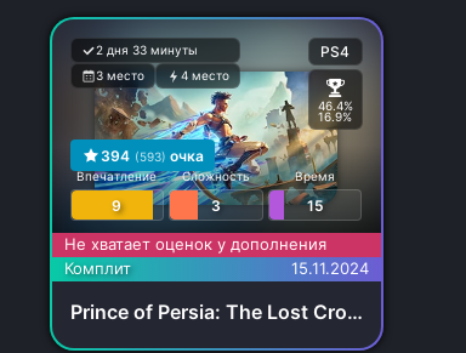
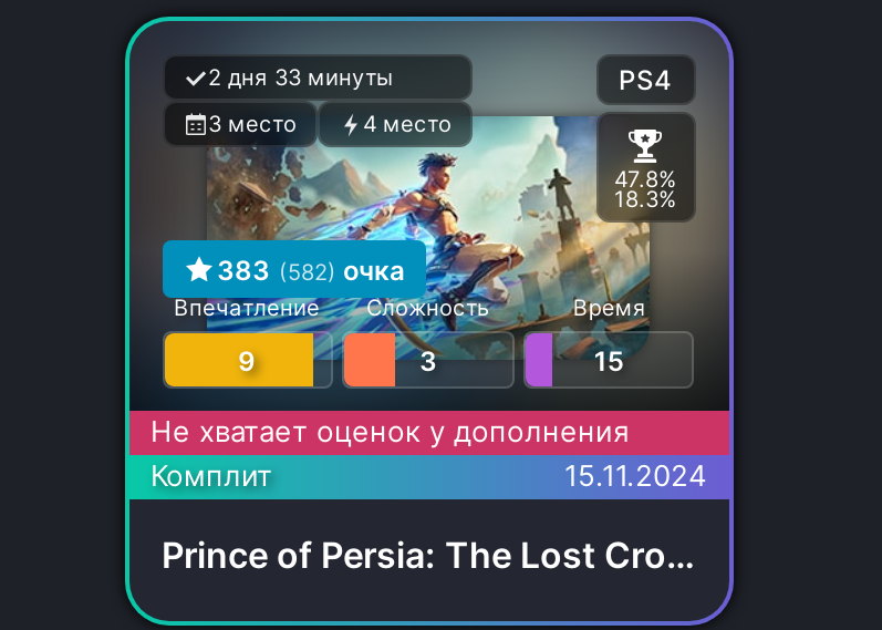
[317,98,353,113] 46.4% -> [614,165,676,192] 47.8%
[318,109,352,124] 16.9% -> [614,185,676,211] 18.3%
[100,146,203,164] 394 (593) очка -> [217,252,405,286] 383 (582) очка

